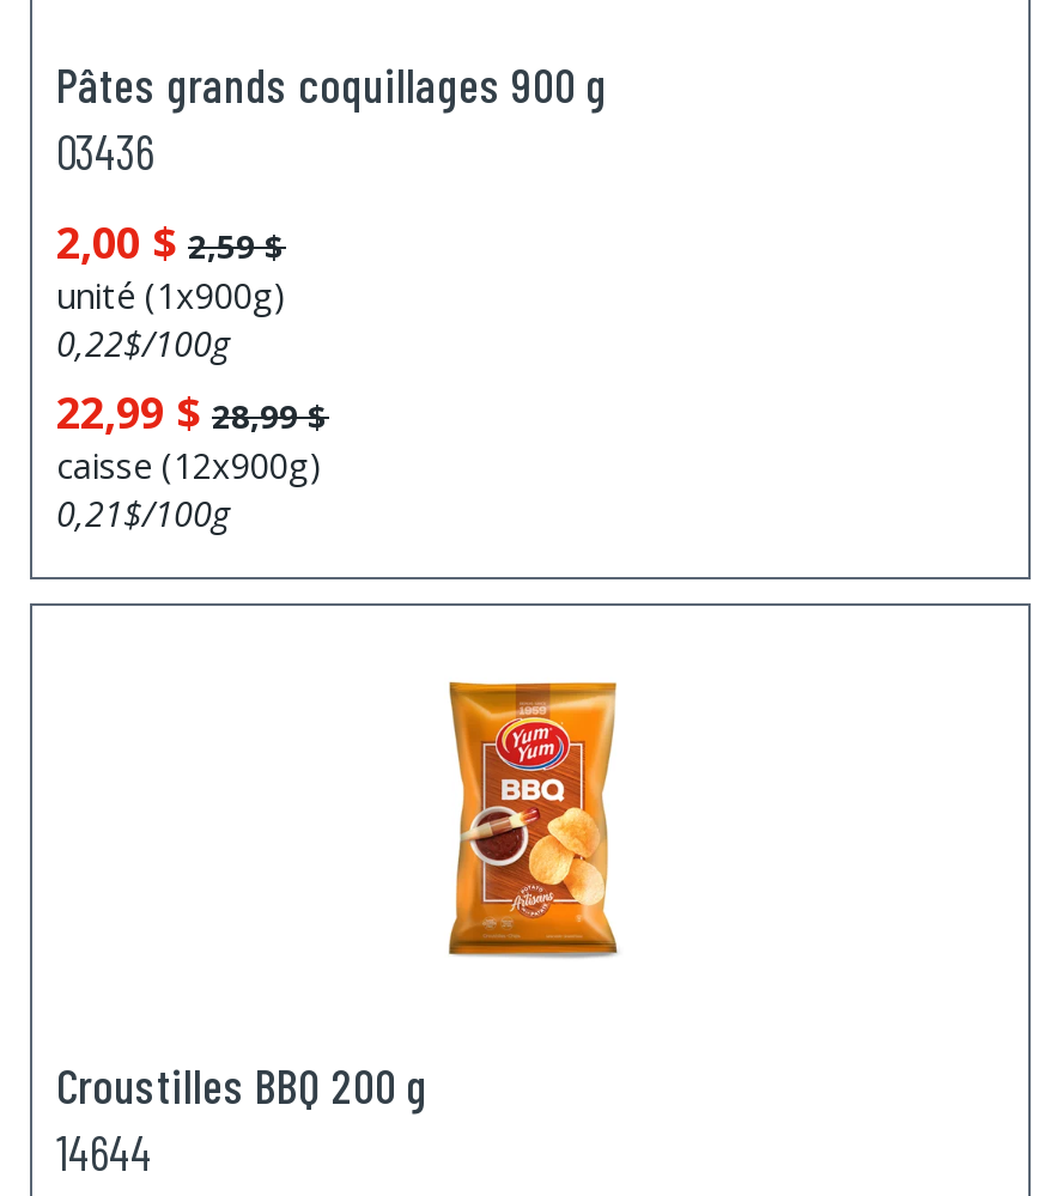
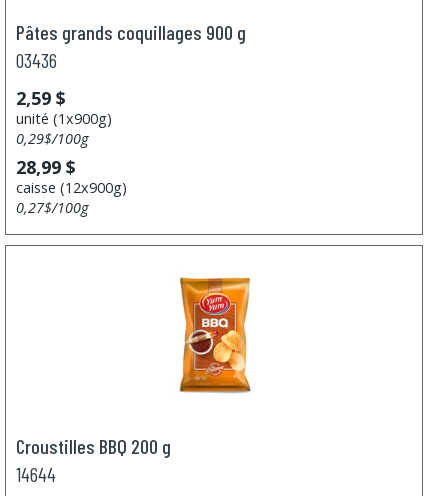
[56,214,286,271] 2,00 $2,59 $ -> [16,86,66,110] 2,59 $
[56,321,329,441] 0,22$/100g | 22,99 $28,99 $ -> [16,129,88,179] 0,29$/100g | 28,99 $
[56,491,229,537] 0,21$/100g -> [16,198,88,217] 0,27$/100g

